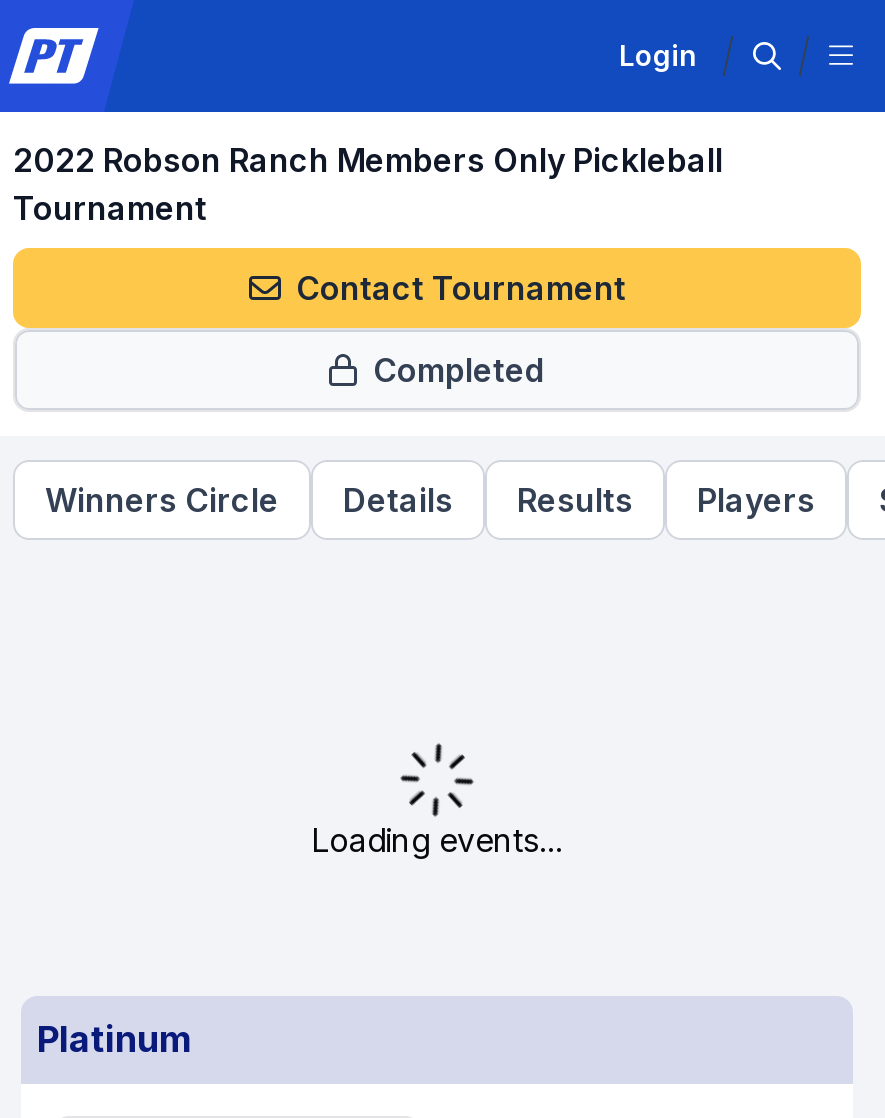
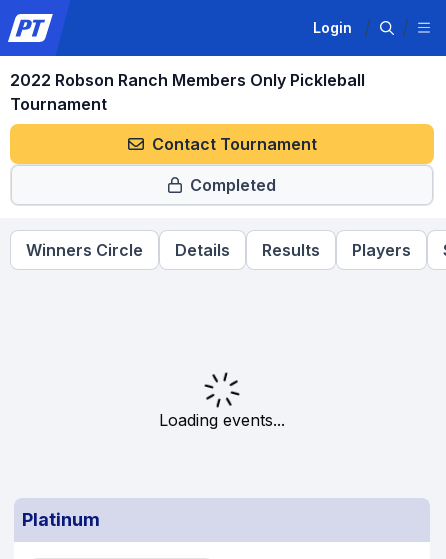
[399,742,475,816] [image] -> [204,372,240,408] [image]

